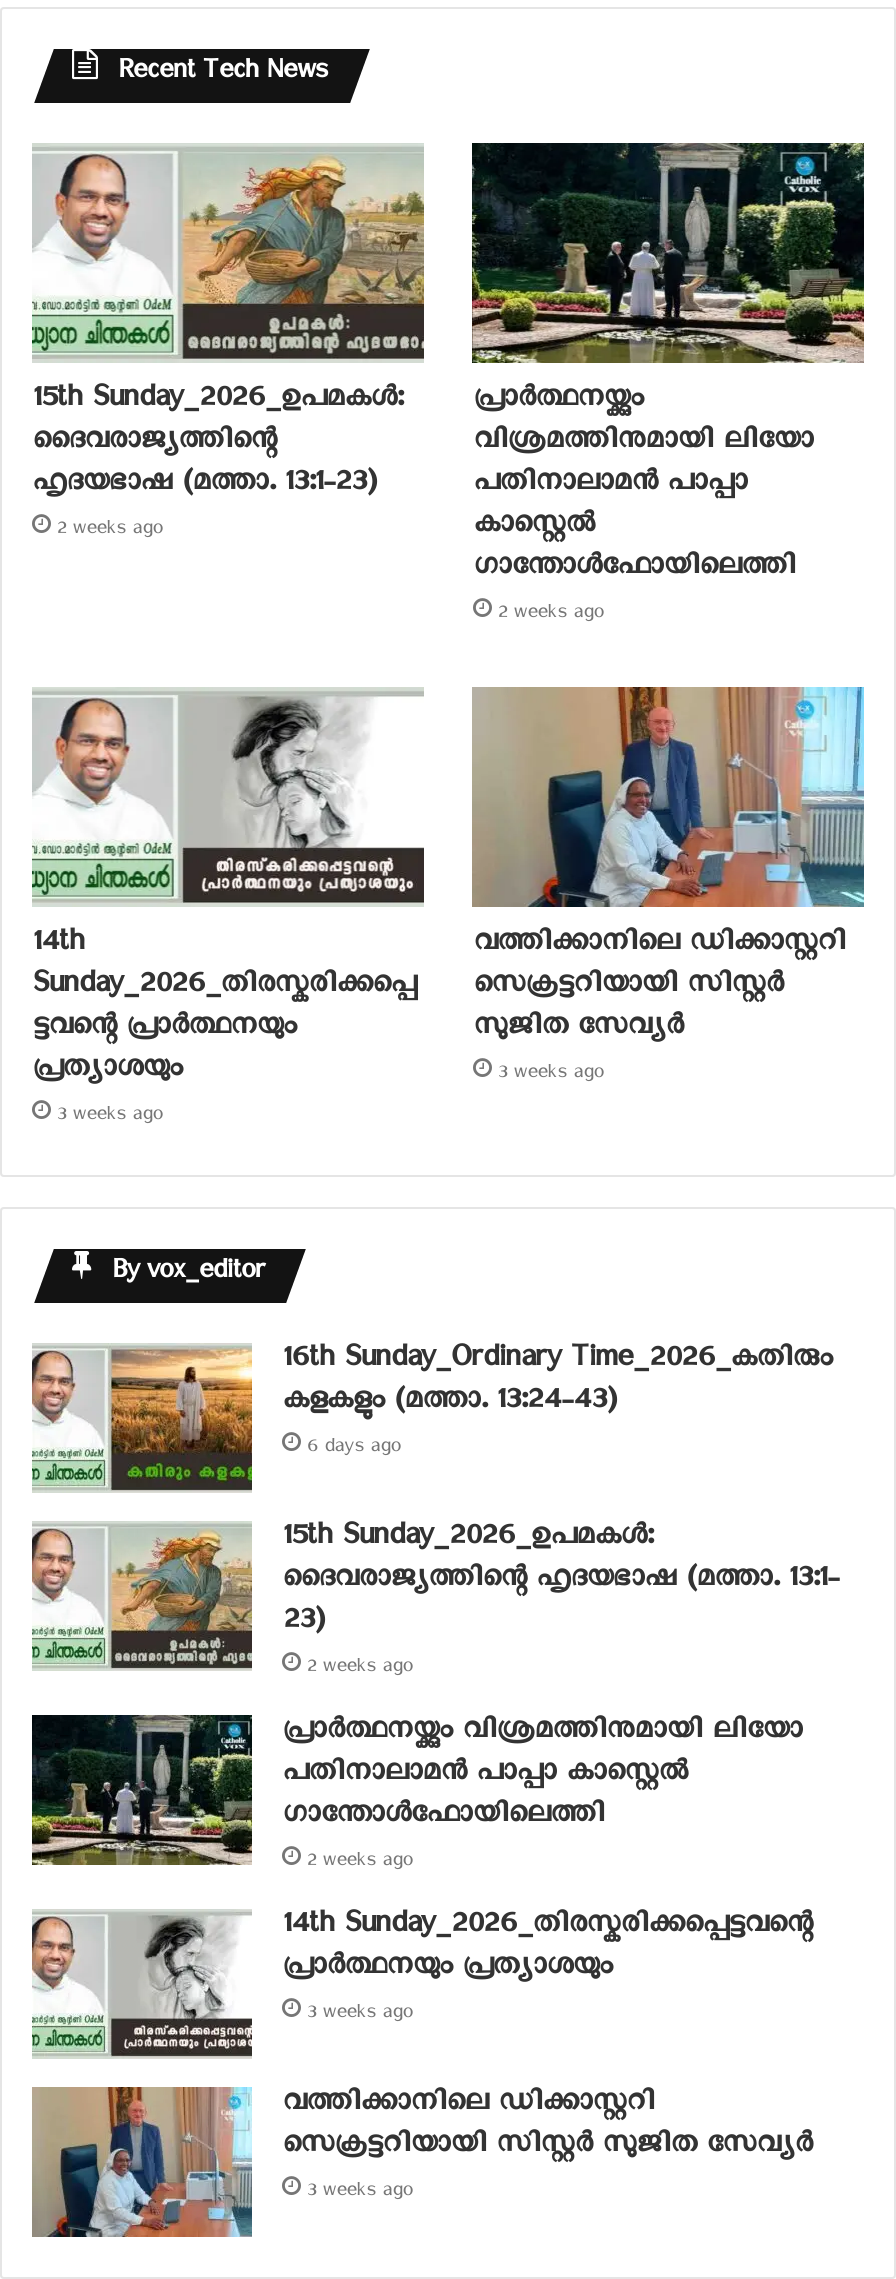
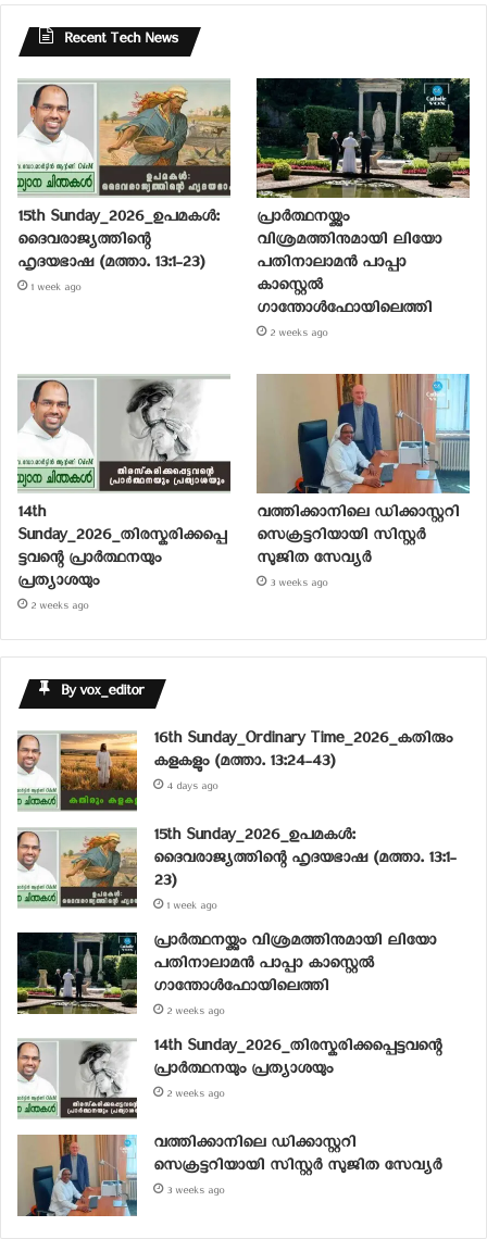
[56,517,162,547] 2 weeks ago -> [30,281,80,298] 1 week ago
[56,1103,162,1133] 3 weeks ago -> [30,600,88,616] 2 weeks ago
[306,1435,400,1465] 6 days ago -> [166,781,217,797] 4 days ago
[306,1655,412,1685] 2 weeks ago -> [166,900,216,916] 1 week ago
[306,2001,412,2031] 3 weeks ago -> [166,1088,224,1104] 2 weeks ago

